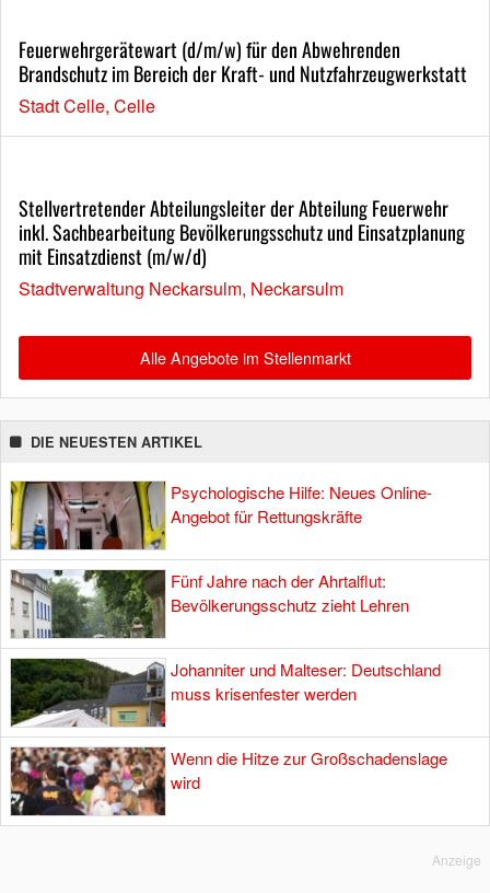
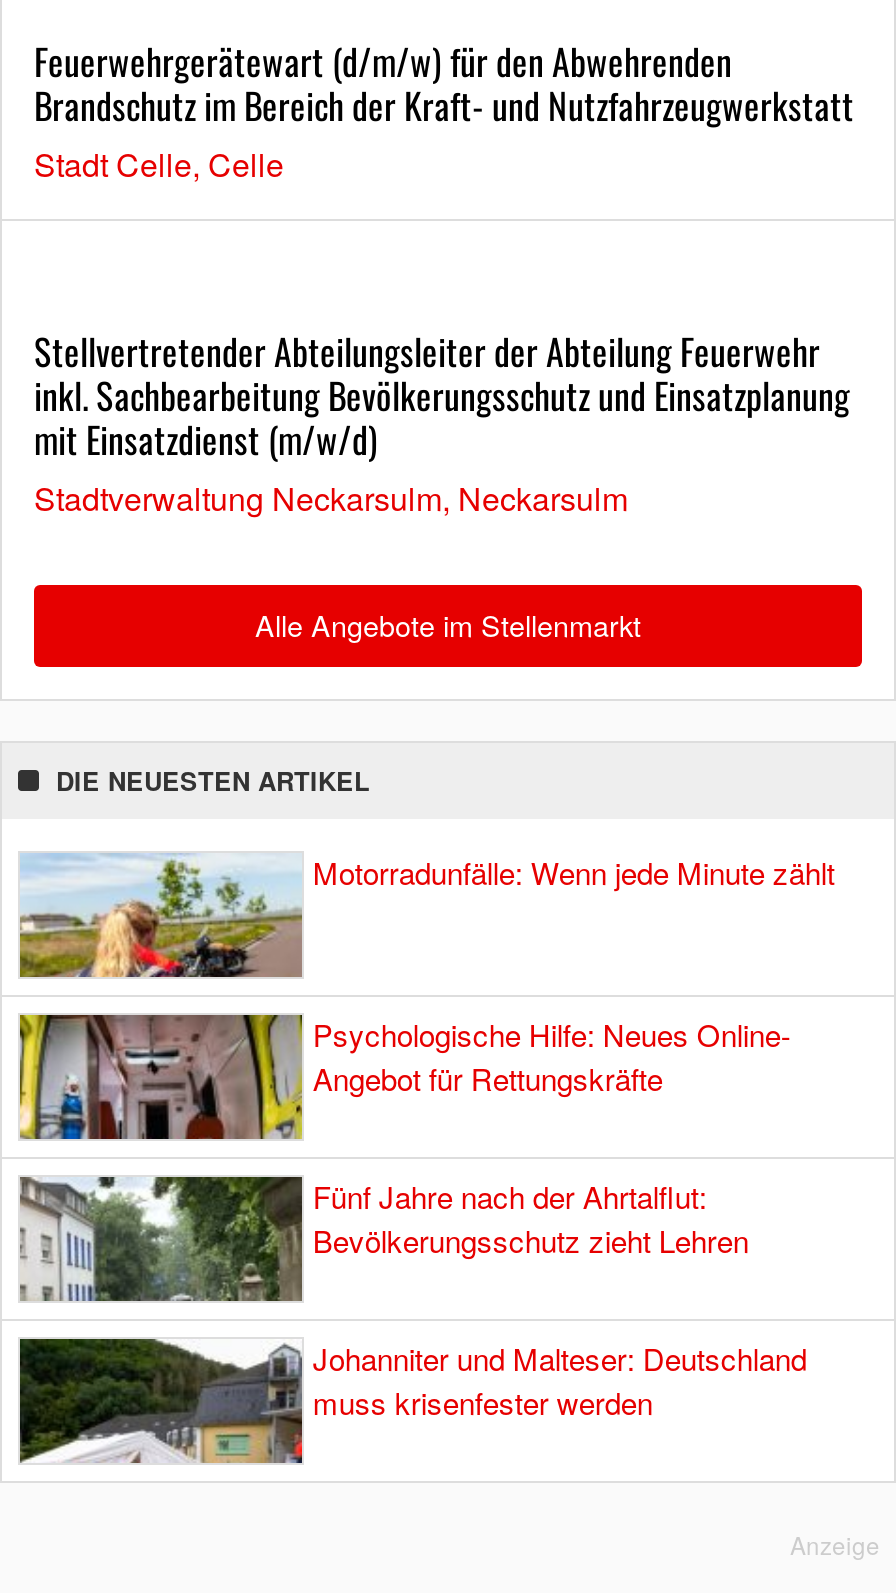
none -> [18,850,835,980] [image] | Motorradunfälle: Wenn jede Minute zählt
moved [9,479,441,705] -> [16,1010,807,1422]: [image] | Psychologische Hilfe: Neues Online- | Angebot für Rettungskräfte | Fünf Jahre nach der Ahrtalflut: | Bevölkerungsschutz zieht Lehren | Johanniter und Malteser: Deutschland | muss krisenfester werden
[10,746,448,816] [image] | Wenn die Hitze zur Großschadenslage | wird -> none

